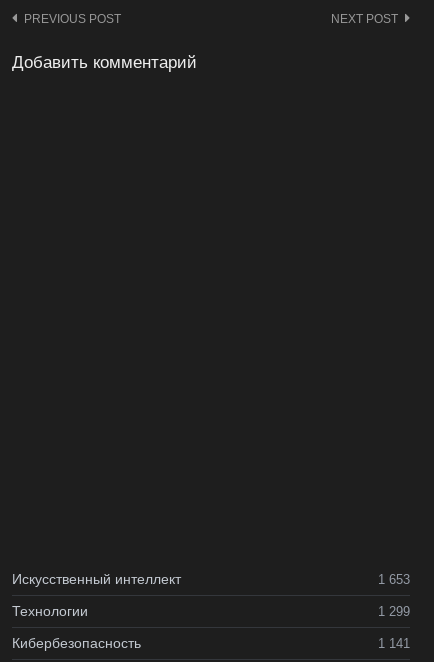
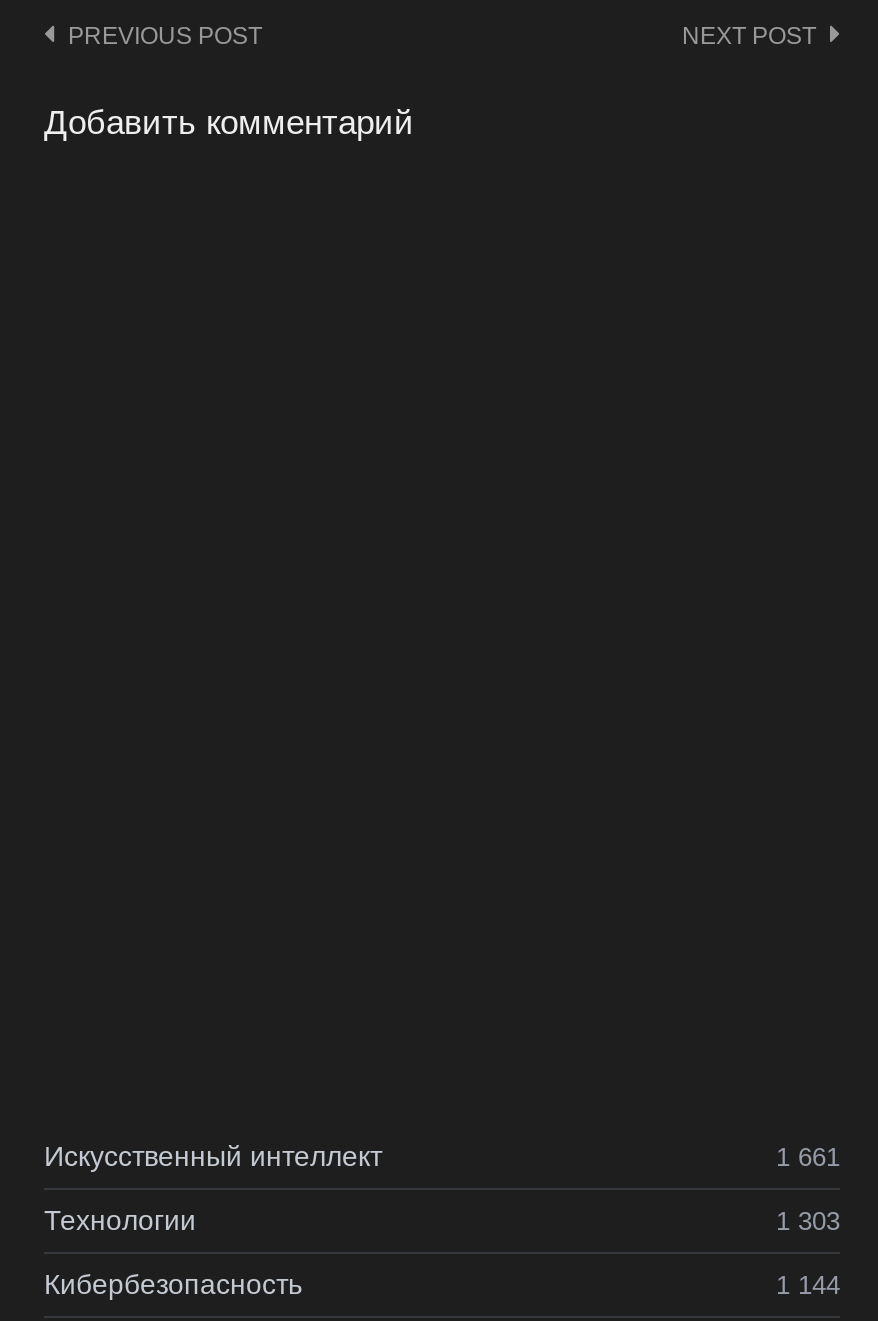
[378,572,410,587] 1 653 -> [776,1142,840,1172] 1 661
[378,604,410,619] 1 299 -> [776,1206,840,1236] 1 303
[378,636,410,651] 1 141 -> [776,1270,840,1300] 1 144

